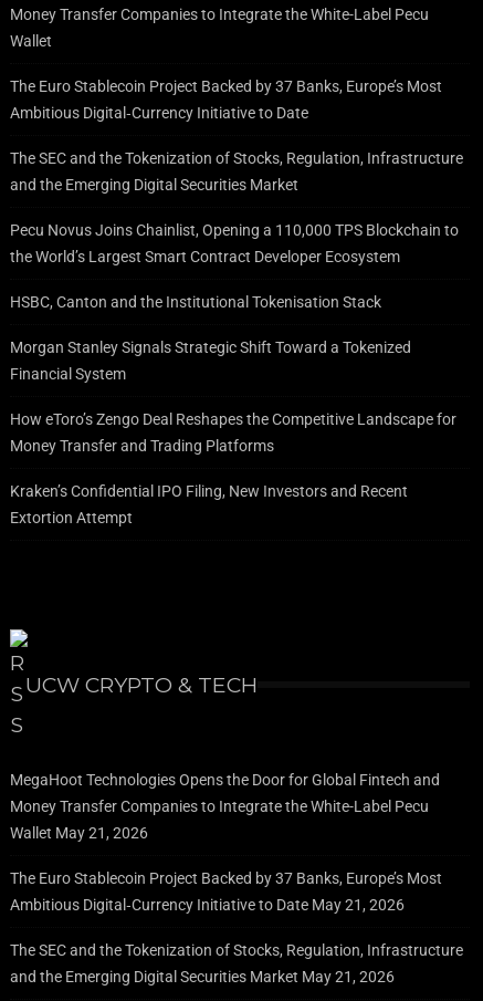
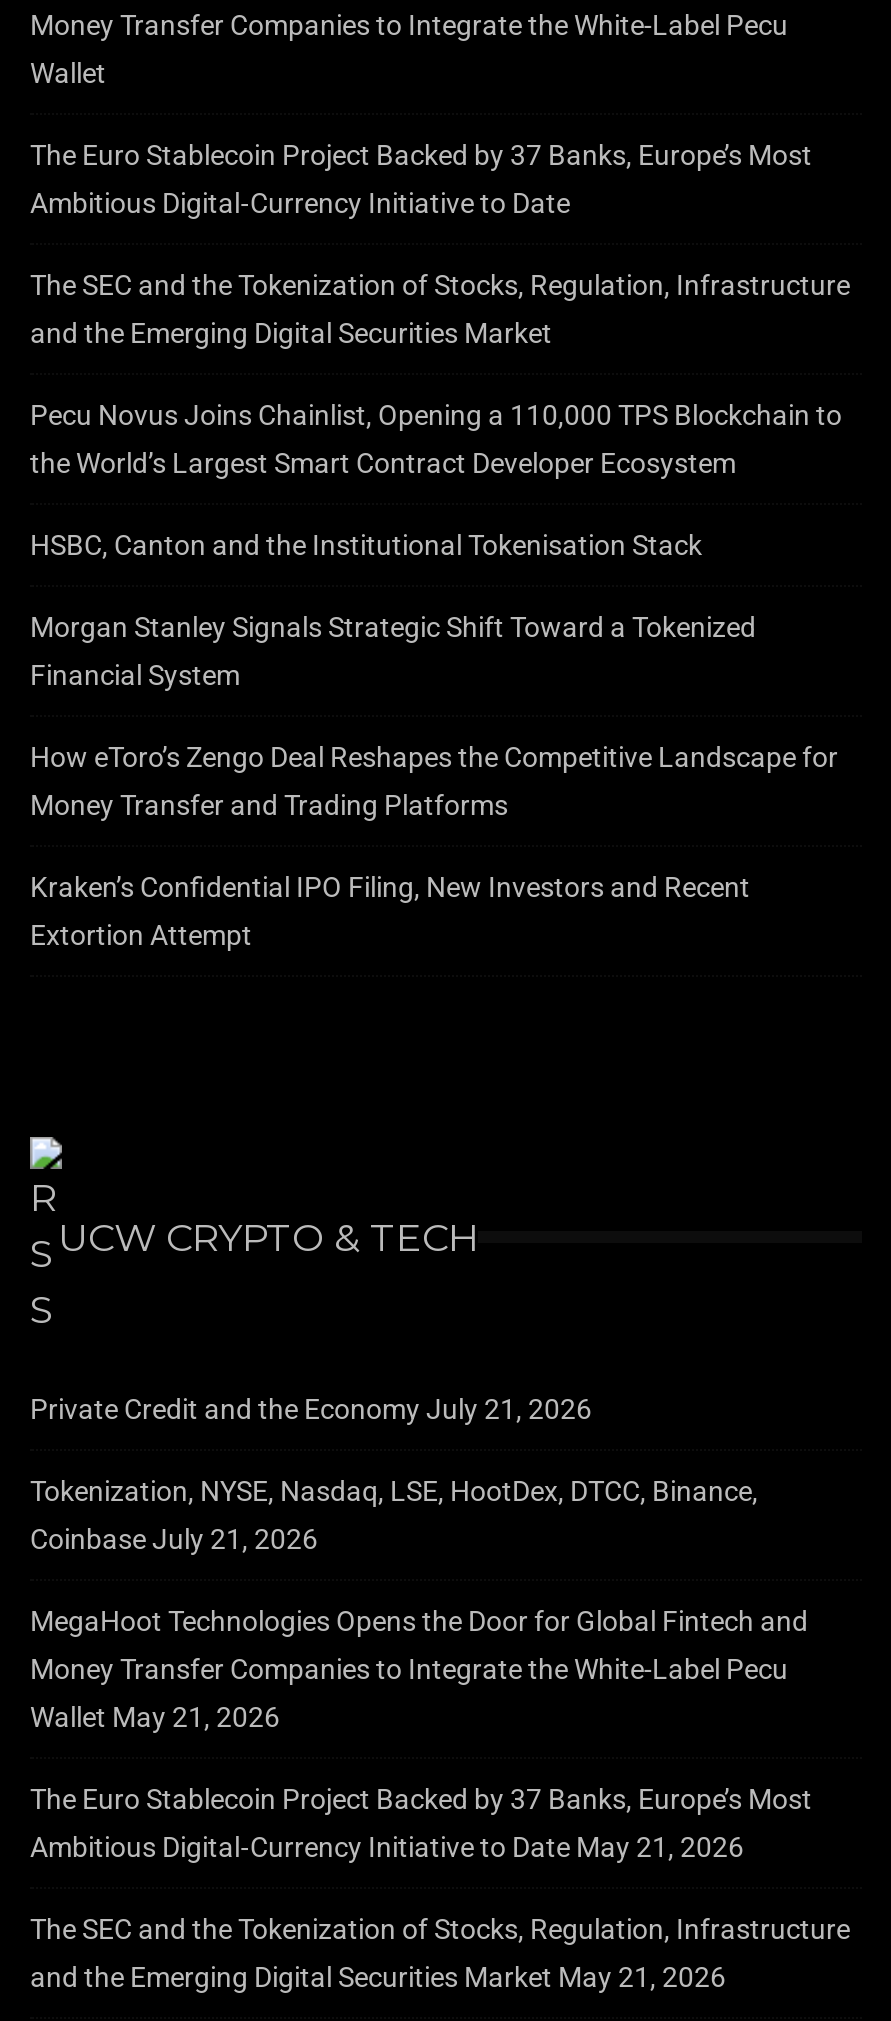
none -> [30,1393,758,1555] Private Credit and the Economy July 21, 2026 | Tokenization, NYSE, Nasdaq, LSE, HootDex, DTCC, Binance, | Coinbase July 21, 2026

